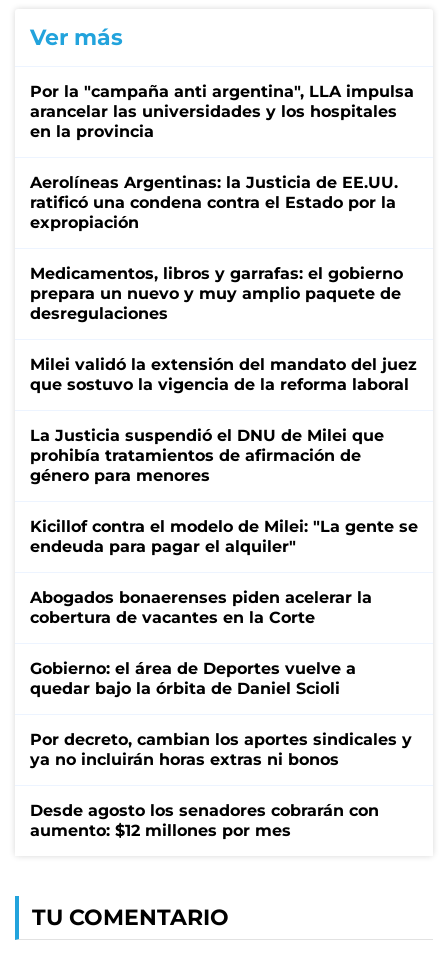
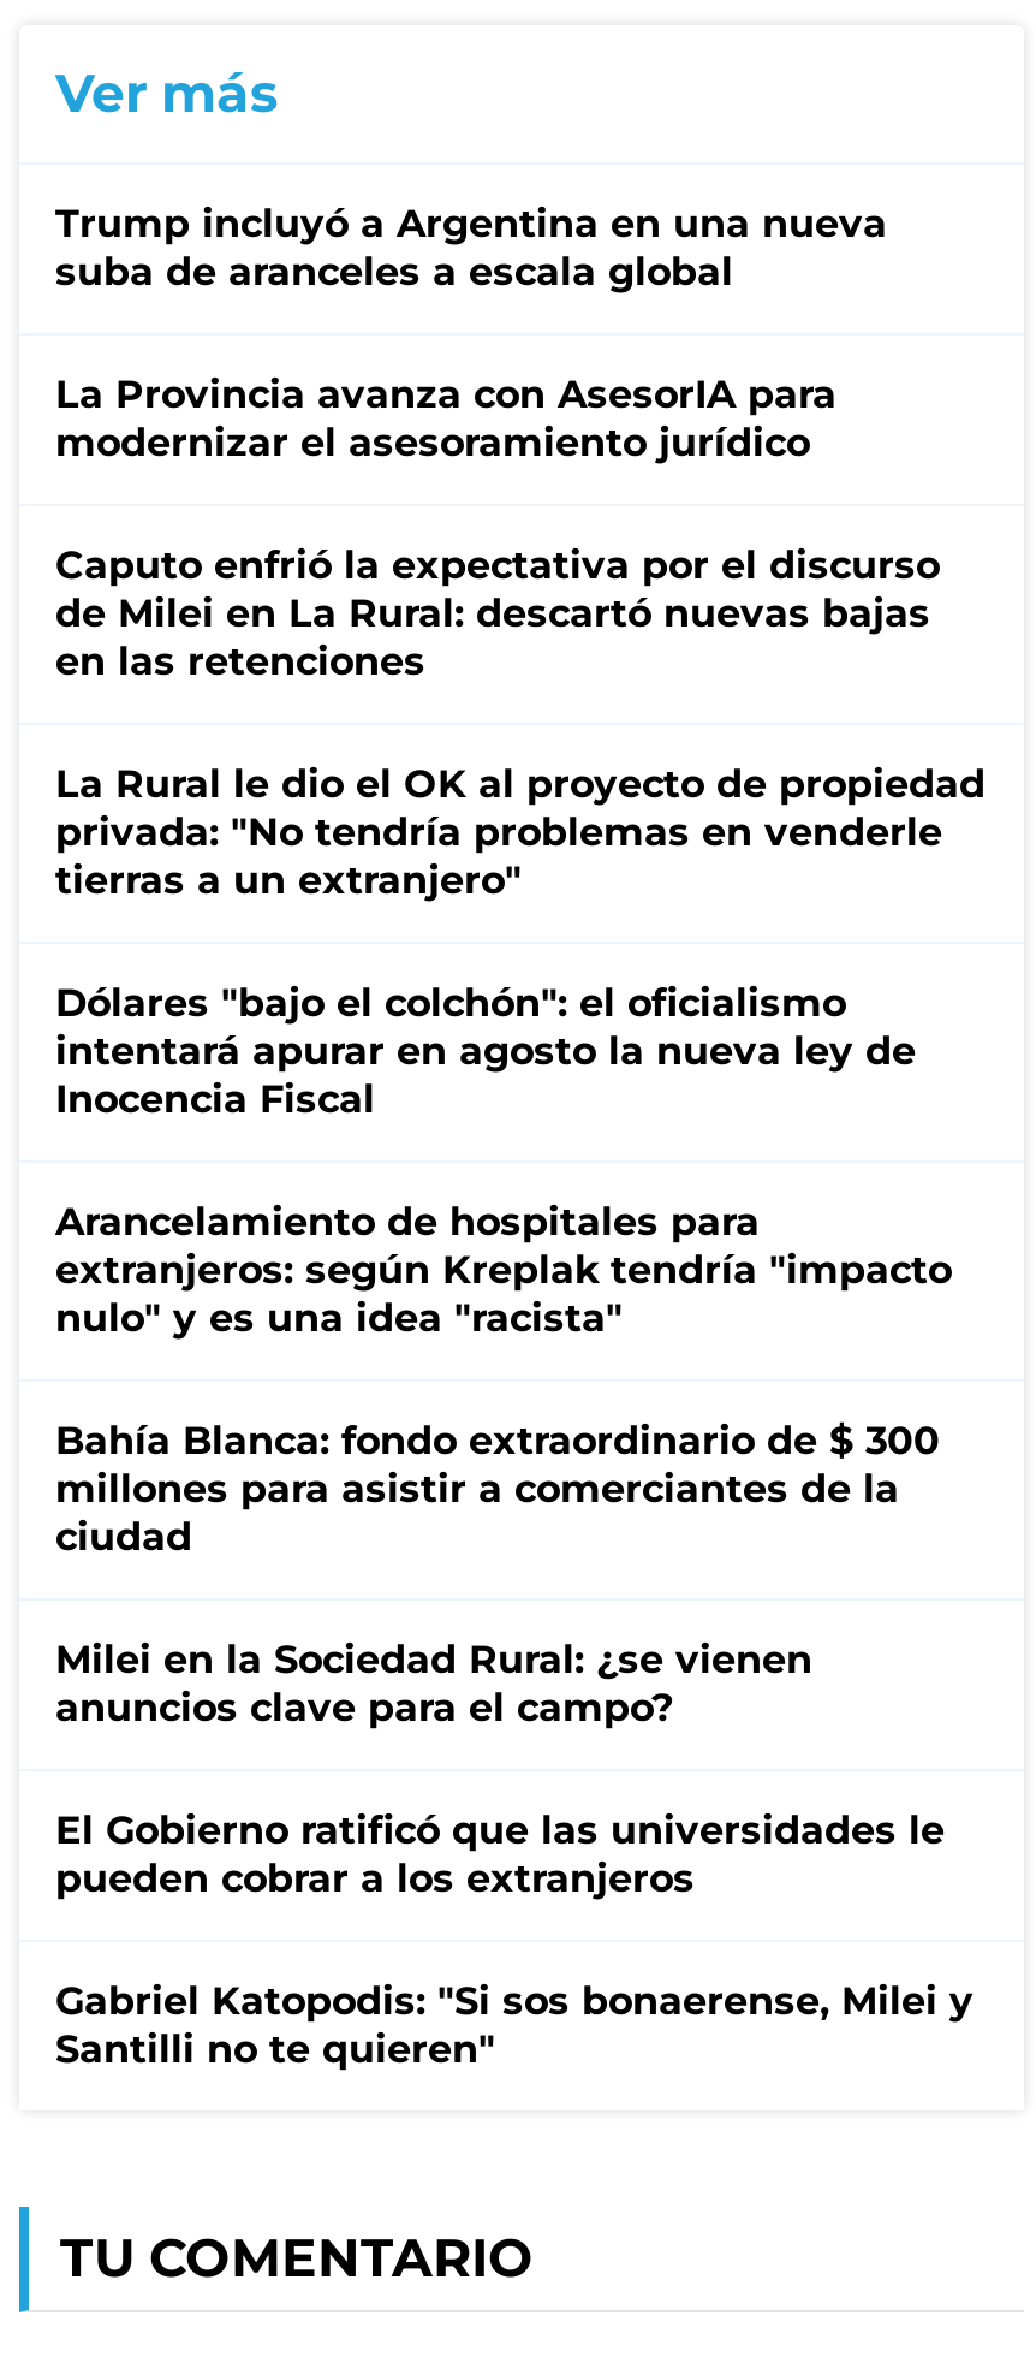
[30,82,414,141] Por la "campaña anti argentina", LLA impulsa | arancelar las universidades y los hospitales | en la provincia -> [55,201,887,294] Trump incluyó a Argentina en una nueva | suba de aranceles a escala global
[30,173,398,232] Aerolíneas Argentinas: la Justicia de EE.UU. | ratificó una condena contra el Estado por la | expropiación -> [55,371,836,465] La Provincia avanza con AsesorIA para | modernizar el asesoramiento jurídico
[30,264,403,323] Medicamentos, libros y garrafas: el gobierno | prepara un nuevo y muy amplio paquete de | desregulaciones -> [55,542,940,684] Caputo enfrió la expectativa por el discurso | de Milei en La Rural: descartó nuevas bajas | en las retenciones
[30,355,417,394] Milei validó la extensión del mandato del juez | que sostuvo la vigencia de la reforma laboral -> [55,761,986,903] La Rural le dio el OK al proyecto de propiedad | privada: "No tendría problemas en venderle | tierras a un extranjero"
[30,426,384,485] La Justicia suspendió el DNU de Milei que | prohibía tratamientos de afirmación de | género para menores -> [55,980,916,1122] Dólares "bajo el colchón": el oficialismo | intentará apurar en agosto la nueva ley de | Inocencia Fiscal
[30,517,418,556] Kicillof contra el modelo de Milei: "La gente se | endeuda para pagar el alquiler" -> [55,1199,952,1341] Arancelamiento de hospitales para | extranjeros: según Kreplak tendría "impacto | nulo" y es una idea "racista"
[30,588,372,627] Abogados bonaerenses piden acelerar la | cobertura de vacantes en la Corte -> [55,1418,940,1559] Bahía Blanca: fondo extraordinario de $ 300 | millones para asistir a comerciantes de la | ciudad
[30,659,356,698] Gobierno: el área de Deportes vuelve a | quedar bajo la órbita de Daniel Scioli -> [55,1636,812,1730] Milei en la Sociedad Rural: ¿se vienen | anuncios clave para el campo?
[30,730,412,769] Por decreto, cambian los aportes sindicales y | ya no incluirán horas extras ni bonos -> [55,1807,945,1901] El Gobierno ratificó que las universidades le | pueden cobrar a los extranjeros
[30,801,379,840] Desde agosto los senadores cobrarán con | aumento: $12 millones por mes -> [55,1978,974,2072] Gabriel Katopodis: "Si sos bonaerense, Milei y | Santilli no te quieren"

